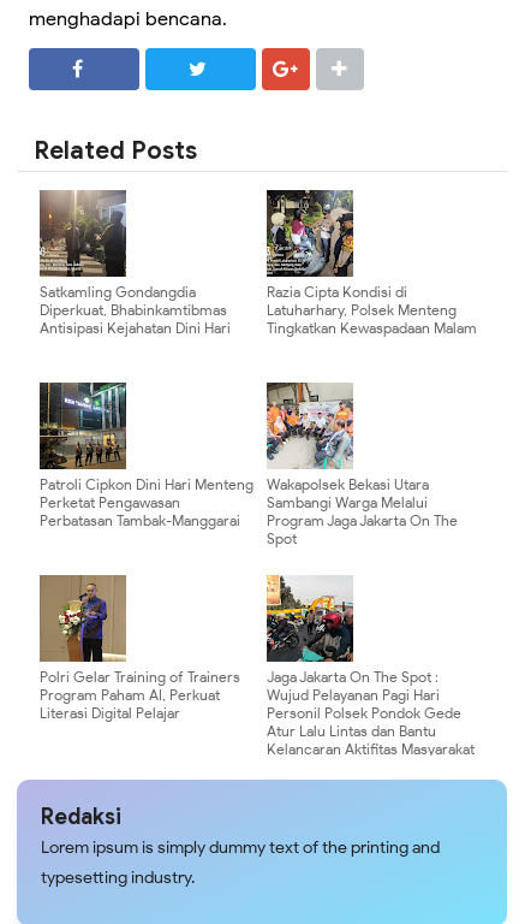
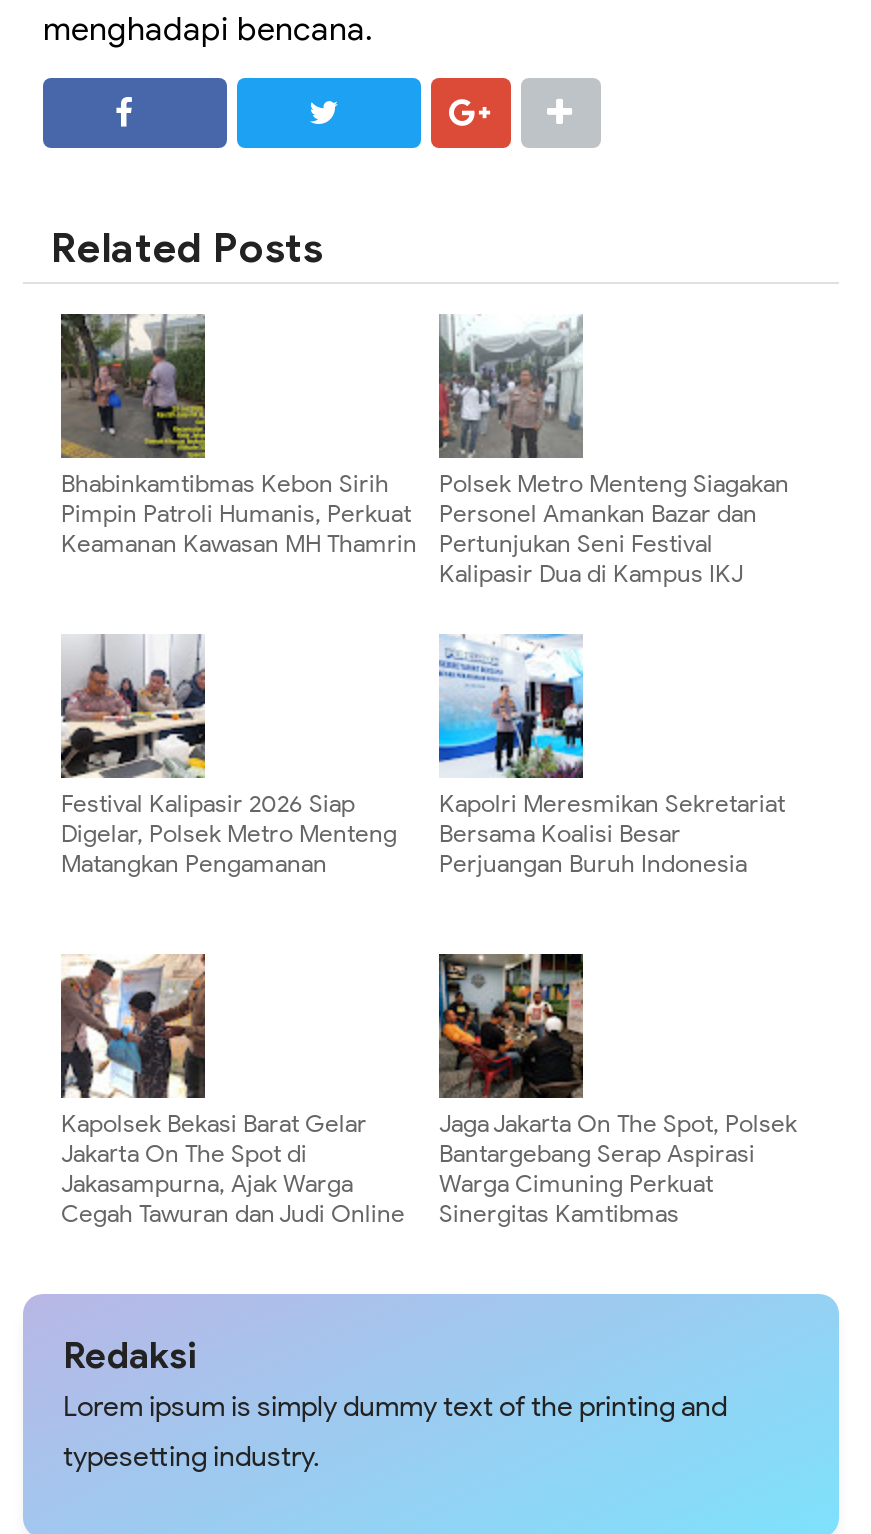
[40,190,231,337] [image] | Satkamling Gondangdia | Diperkuat, Bhabinkamtibmas | Antisipasi Kejahatan Dini Hari -> [61,314,417,557] [image] | Bhabinkamtibmas Kebon Sirih | Pimpin Patroli Humanis, Perkuat | Keamanan Kawasan MH Thamrin
[266,189,477,337] [image] | Razia Cipta Kondisi di | Latuharhary, Polsek Menteng | Tingkatkan Kewaspadaan Malam -> [437,314,789,587] [image] | Polsek Metro Menteng Siagakan | Personel Amankan Bazar dan | Pertunjukan Seni Festival | Kalipasir Dua di Kampus IKJ
[38,381,253,529] [image] | Patroli Cipkon Dini Hari Menteng | Perketat Pengawasan | Perbatasan Tambak-Manggarai -> [59,634,397,877] [image] | Festival Kalipasir 2026 Siap | Digelar, Polsek Metro Menteng | Matangkan Pengamanan
[266,381,458,547] [image] | Wakapolsek Bekasi Utara | Sambangi Warga Melalui | Program Jaga Jakarta On The | Spot -> [437,632,785,877] [image] | Kapolri Meresmikan Sekretariat | Bersama Koalisi Besar | Perjuangan Buruh Indonesia
[38,574,240,722] [image] | Polri Gelar Training of Trainers | Program Paham AI, Perkuat | Literasi Digital Pelajar -> [59,954,405,1227] [image] | Kapolsek Bekasi Barat Gelar | Jakarta On The Spot di | Jakasampurna, Ajak Warga | Cegah Tawuran dan Judi Online
[266,574,475,758] [image] | Jaga Jakarta On The Spot : | Wujud Pelayanan Pagi Hari | Personil Polsek Pondok Gede | Atur Lalu Lintas dan Bantu | Kelancaran Aktifitas Masyarakat -> [437,952,797,1227] [image] | Jaga Jakarta On The Spot, Polsek | Bantargebang Serap Aspirasi | Warga Cimuning Perkuat | Sinergitas Kamtibmas

